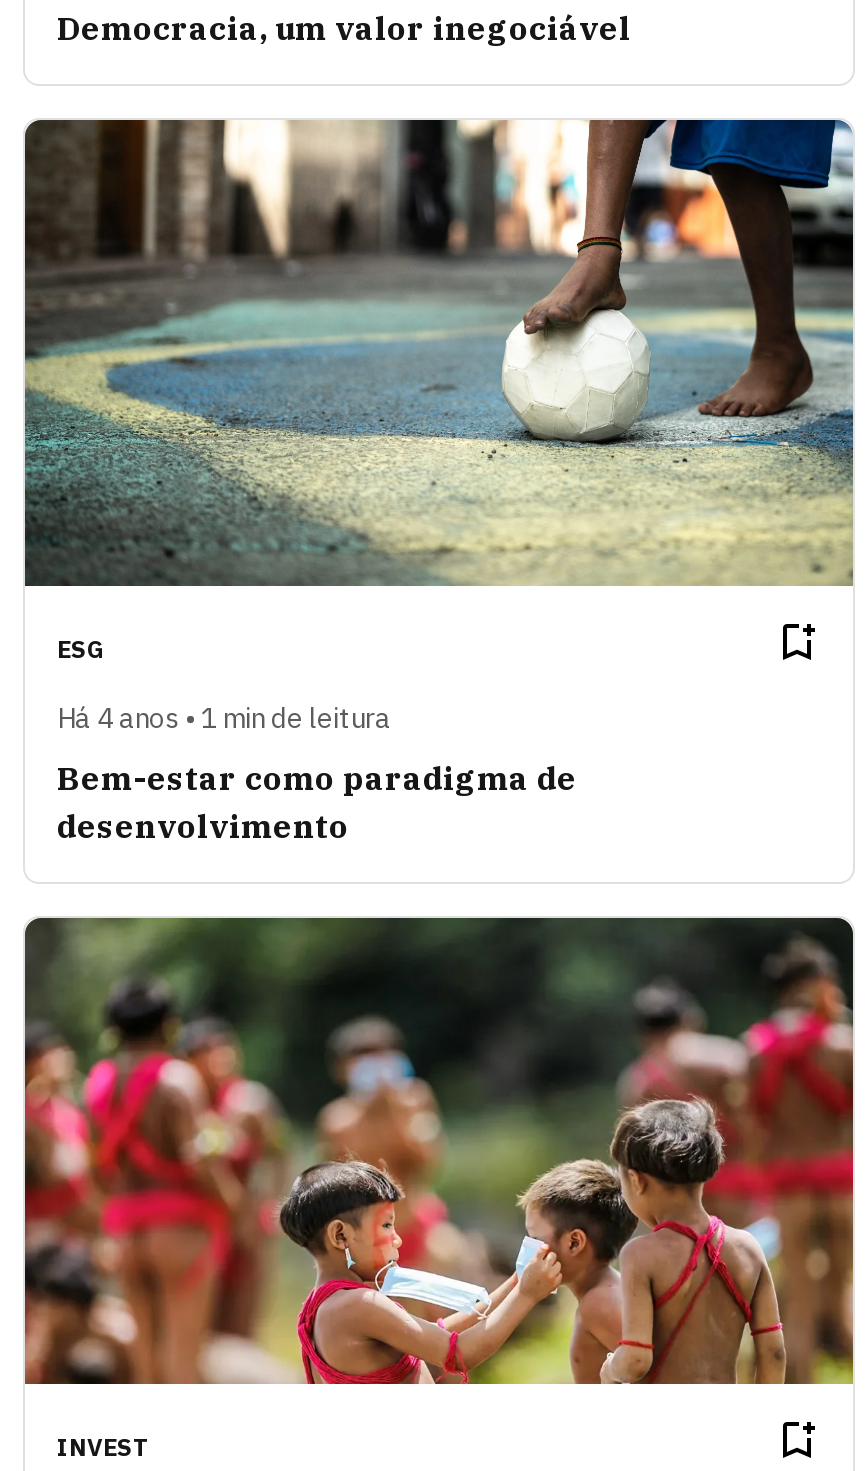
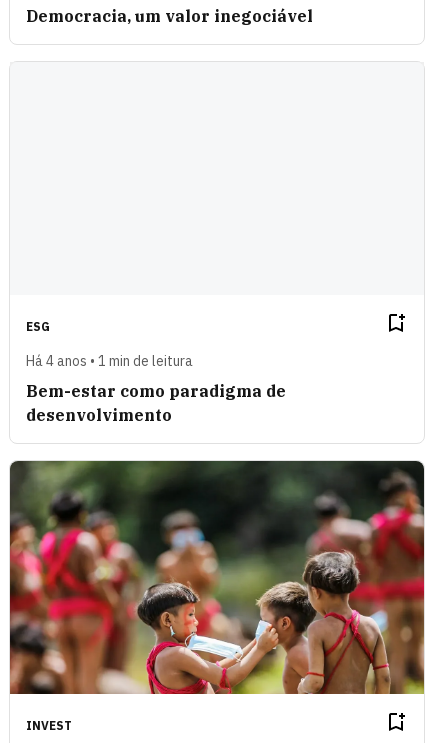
[23,118,855,588] [image] -> none

